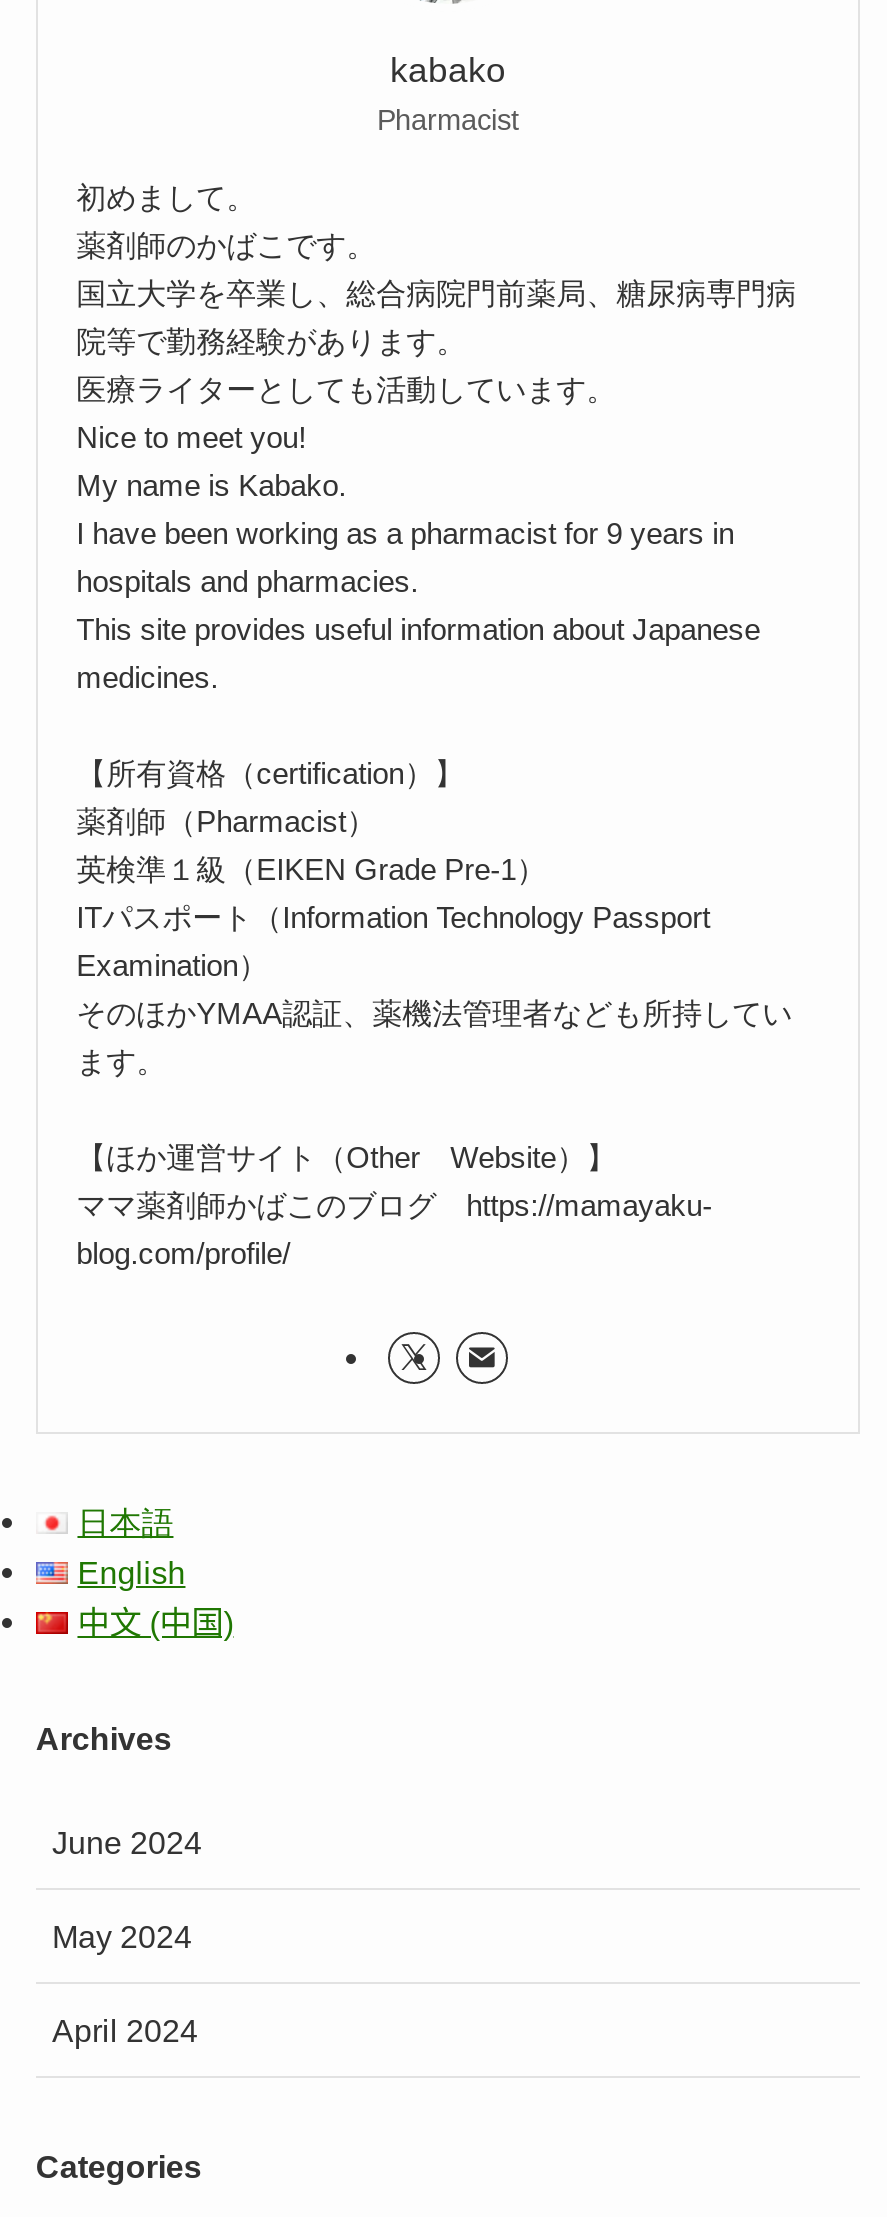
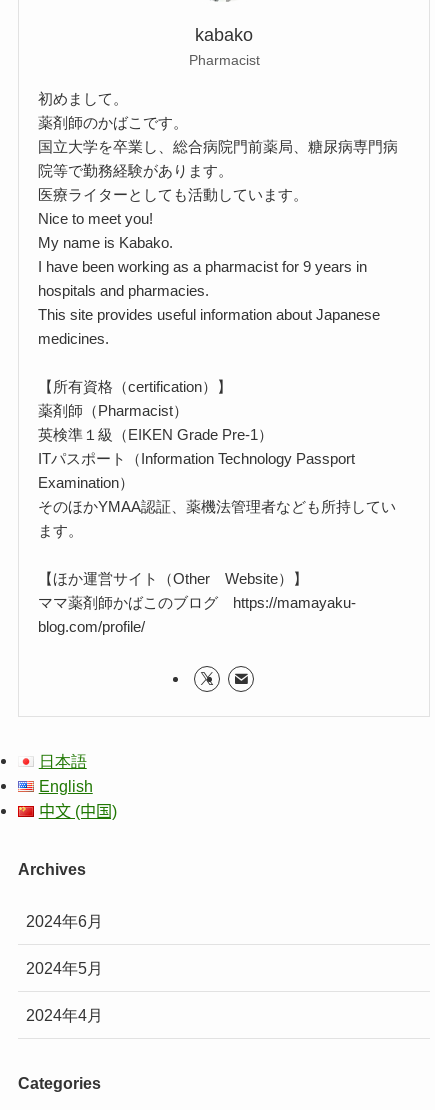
[52,1823,202,1859] June 2024 -> [26,912,103,930] 2024年6月
[52,1918,192,1954] May 2024 -> [26,959,103,977] 2024年5月
[52,2012,198,2048] April 2024 -> [26,1006,103,1024] 2024年4月

